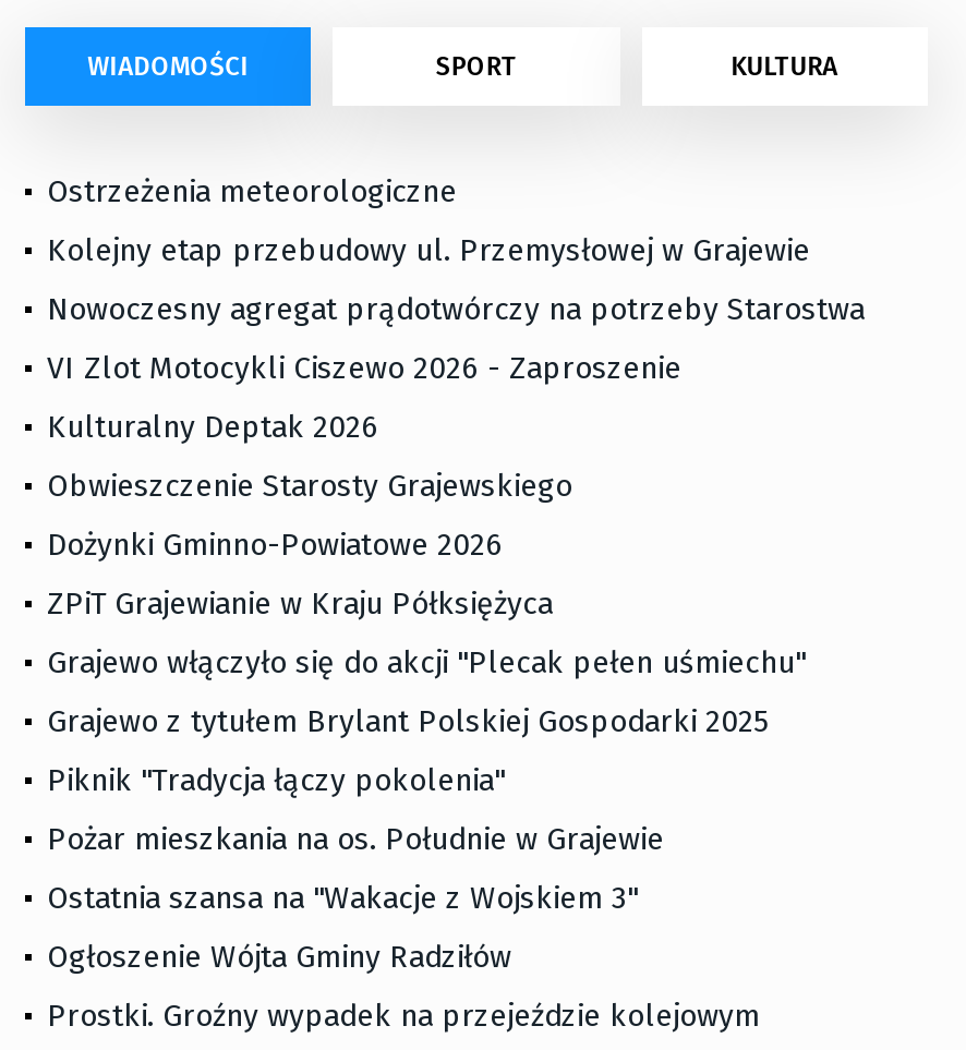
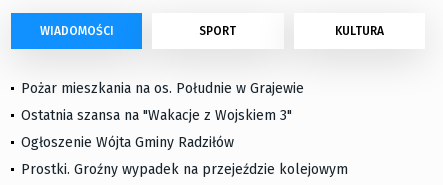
[47,173,865,799] Ostrzeżenia meteorologiczne | Kolejny etap przebudowy ul. Przemysłowej w Grajewie | Nowoczesny agregat prądotwórczy na potrzeby Starostwa | VI Zlot Motocykli Ciszewo 2026 - Zaproszenie | Kulturalny Deptak 2026 | Obwieszczenie Starosty Grajewskiego | Dożynki Gminno-Powiatowe 2026 | ZPiT Grajewianie w Kraju Półksiężyca | Grajewo włączyło się do akcji "Plecak pełen uśmiechu" | Grajewo z tytułem Brylant Polskiej Gospodarki 2025 | Piknik "Tradycja łączy pokolenia" -> none

